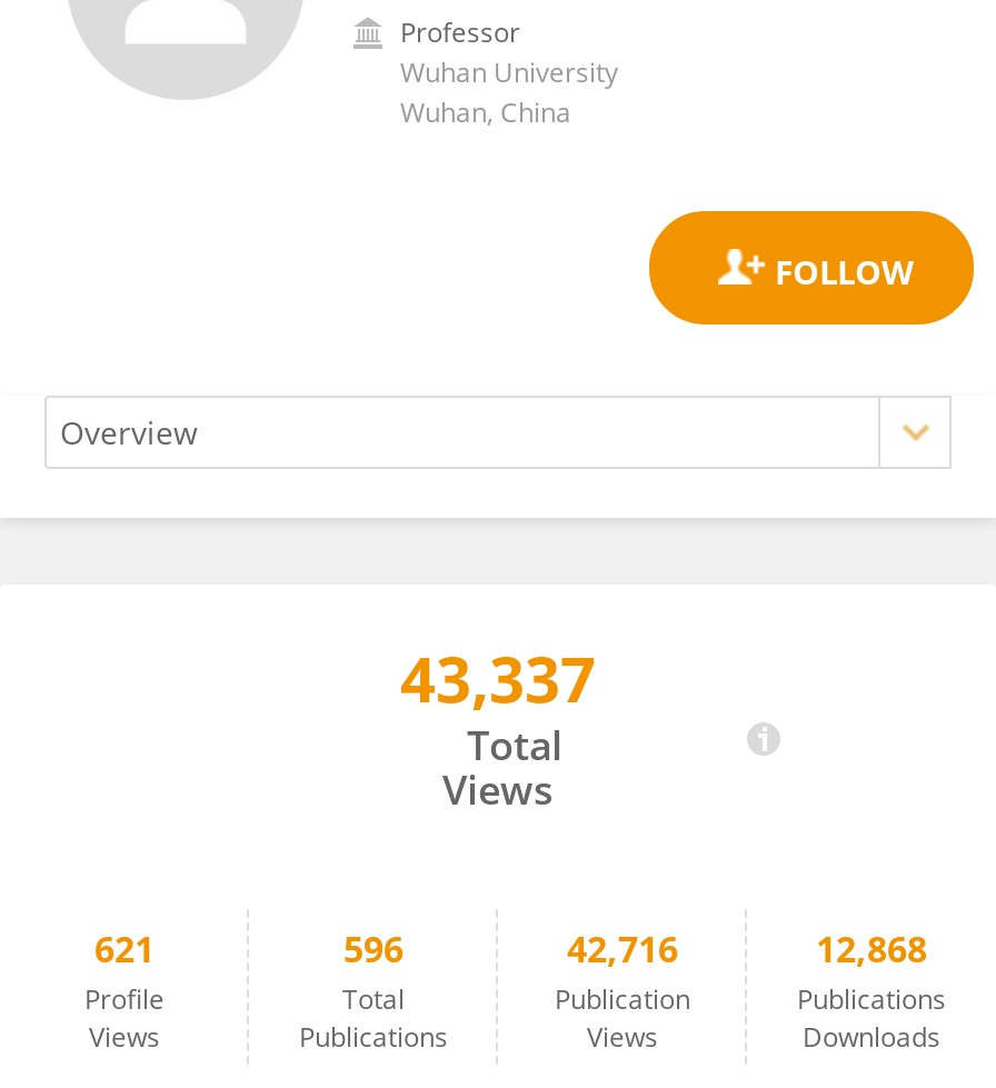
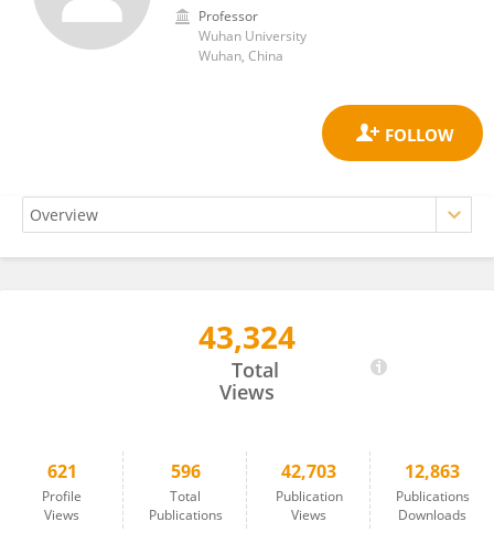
[400,636,596,720] 43,337 -> [198,316,296,358] 43,324
[567,925,678,974] 42,716 -> [281,459,336,483] 42,703
[816,925,927,974] 12,868 -> [405,459,460,483] 12,863

